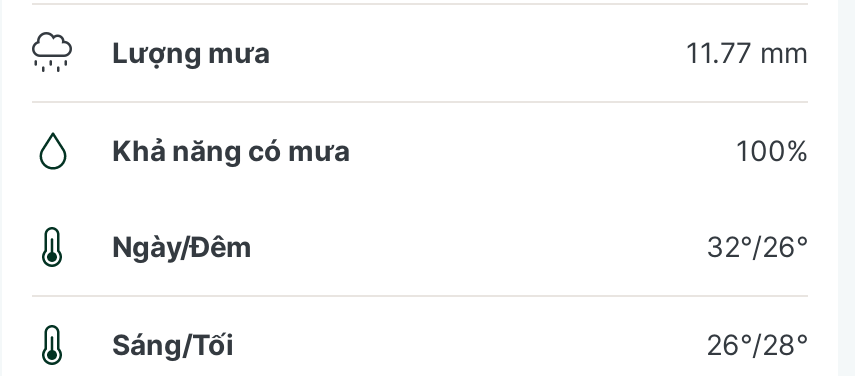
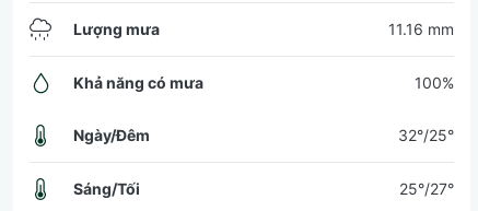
[686,34,808,68] 11.77 mm -> [388,19,454,38] 11.16 mm
[706,228,808,262] 32°/26° -> [398,125,454,144] 32°/25°
[706,326,808,360] 26°/28° -> [399,179,454,197] 25°/27°

